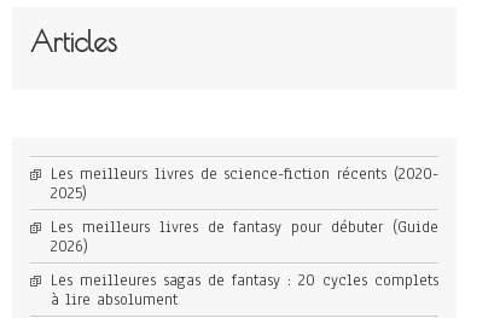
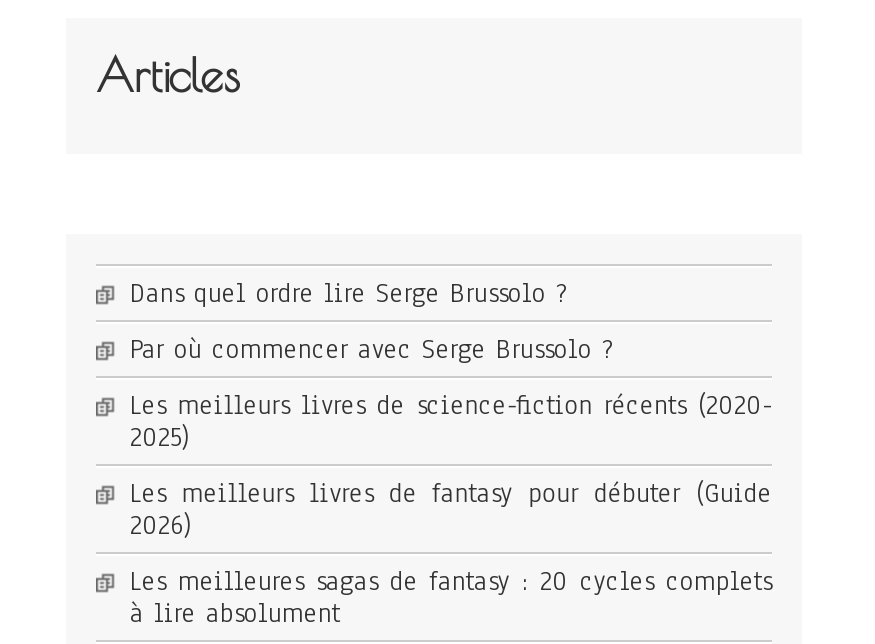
none -> [130,277,612,369] Dans quel ordre lire Serge Brussolo ? | Par où commencer avec Serge Brussolo ?

